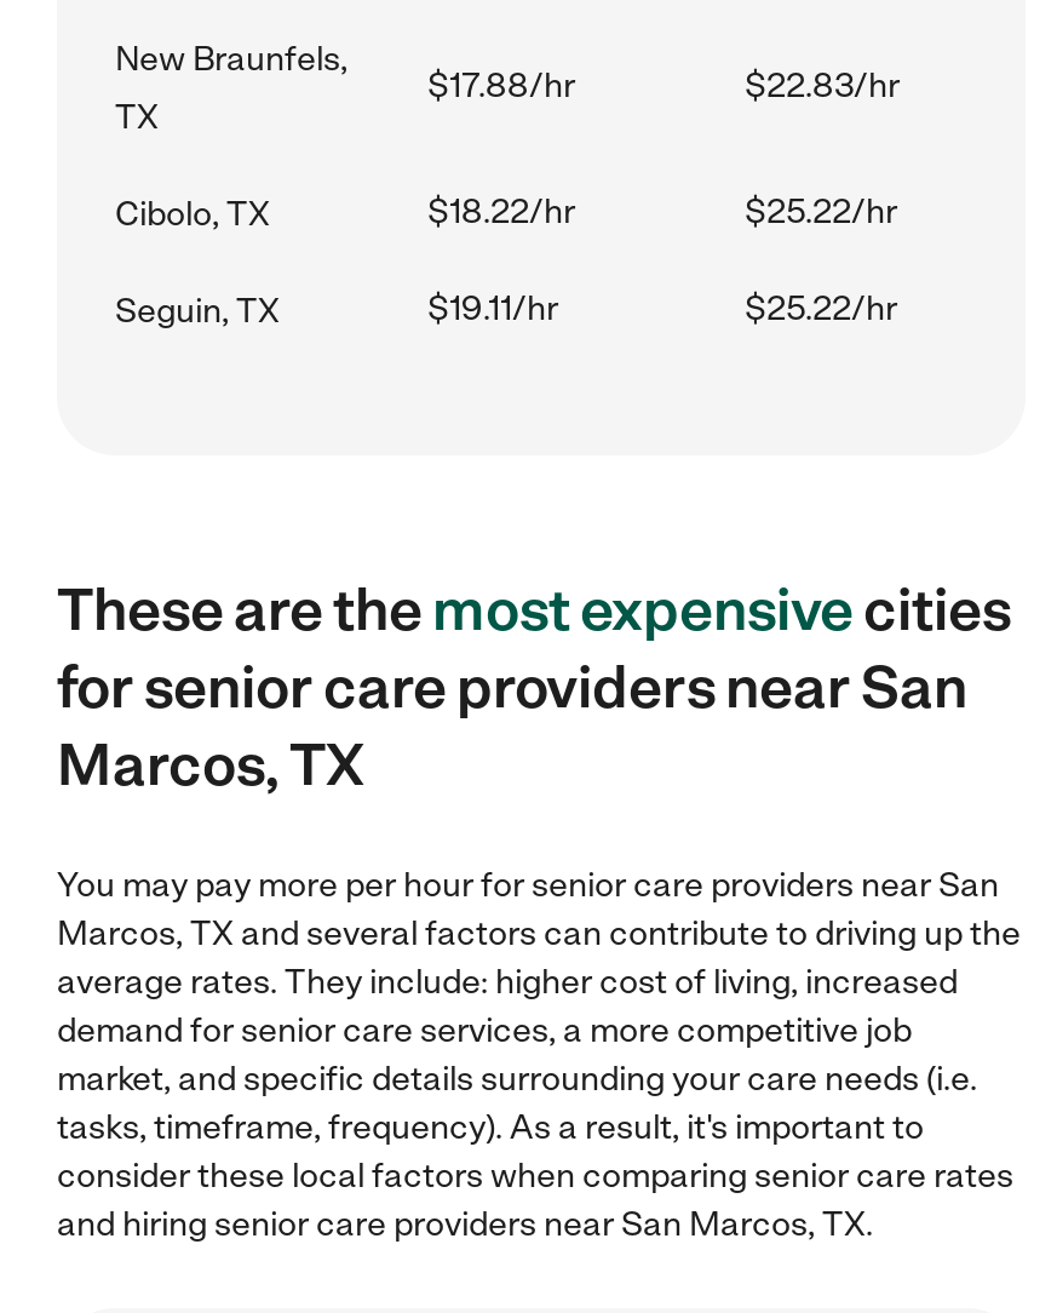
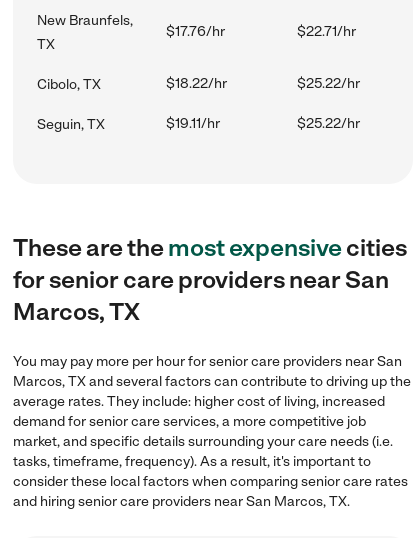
[427,65,900,107] $17.88/hr | $22.83/hr -> [166,23,356,40] $17.76/hr | $22.71/hr

